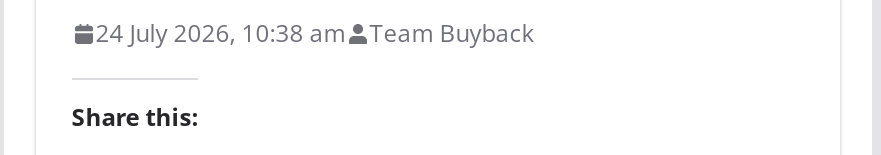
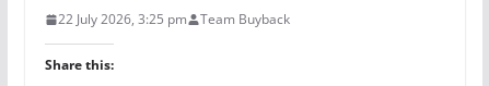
[95,17,533,51] 24 July 2026, 10:38 am Team Buyback -> [58,10,290,29] 22 July 2026, 3:25 pm Team Buyback

